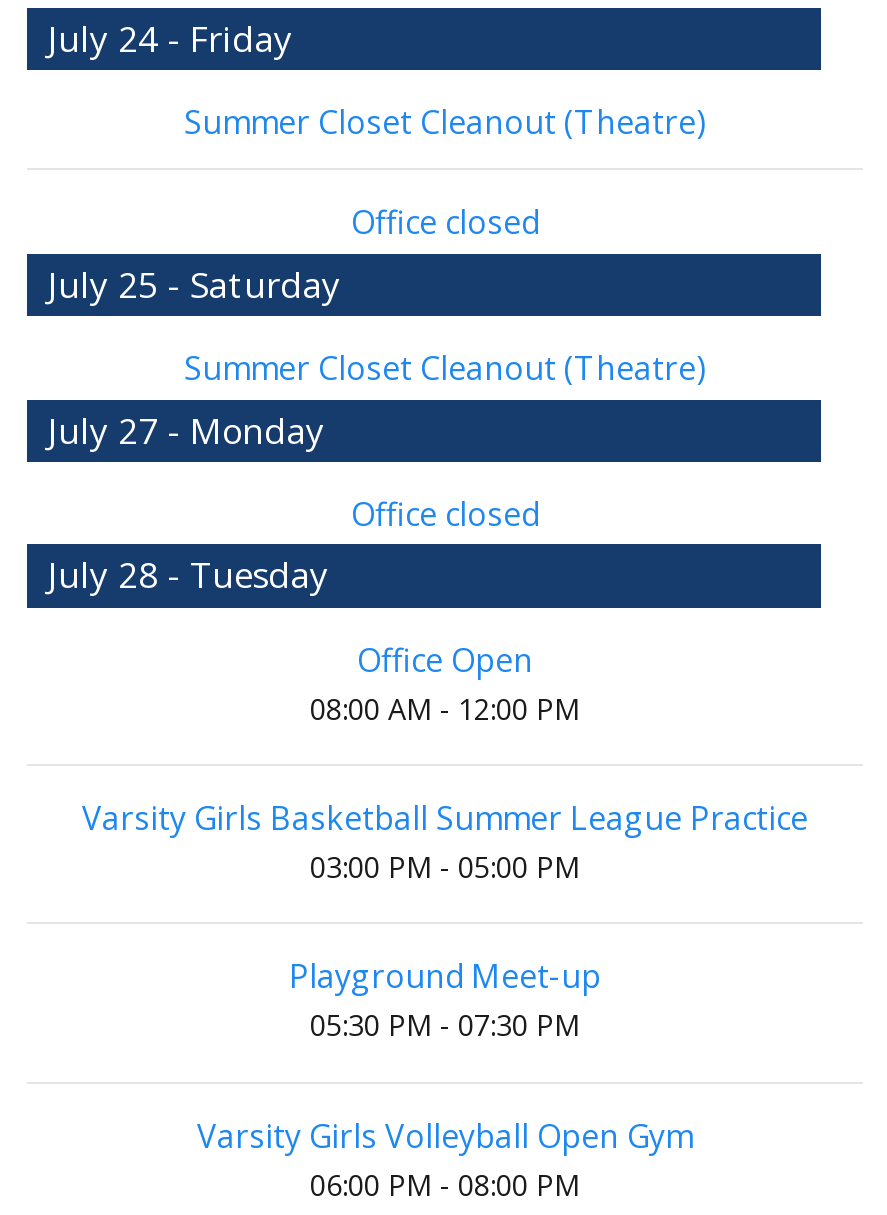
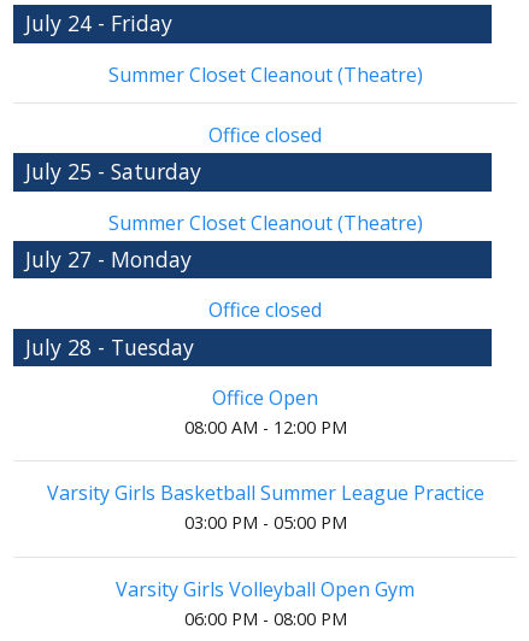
[289,954,601,1044] Playground Meet-up | 05:30 PM - 07:30 PM -> none

